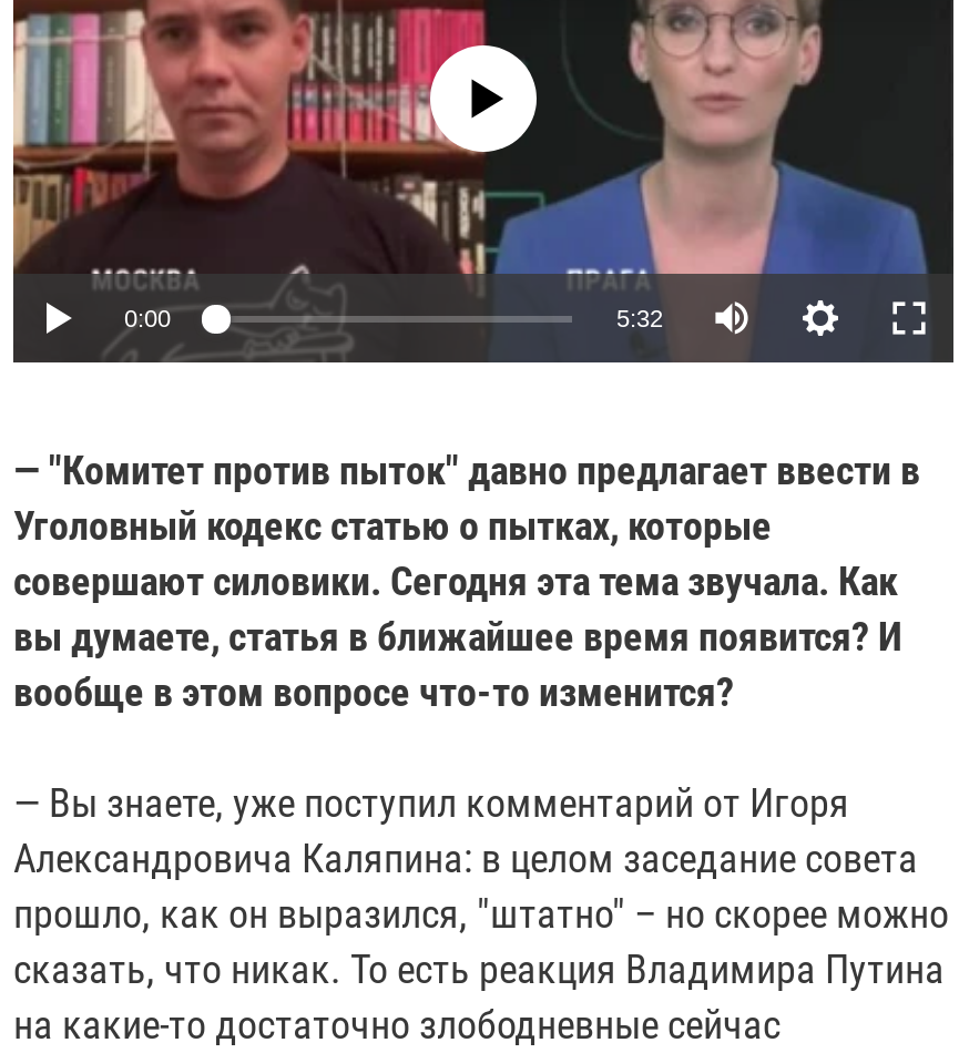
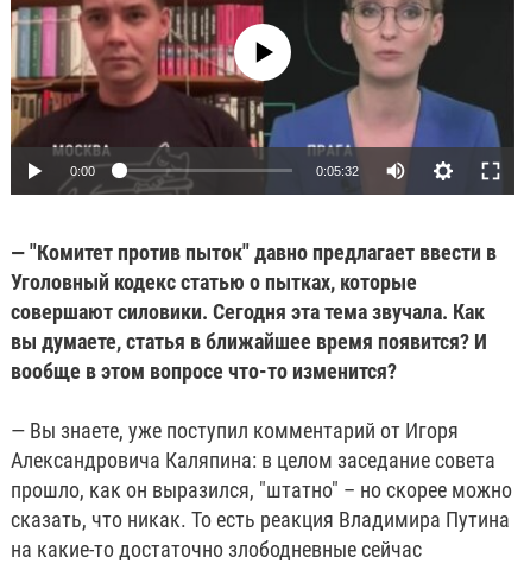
[616,305,663,332] 5:32 -> [316,164,359,178] 0:05:32

